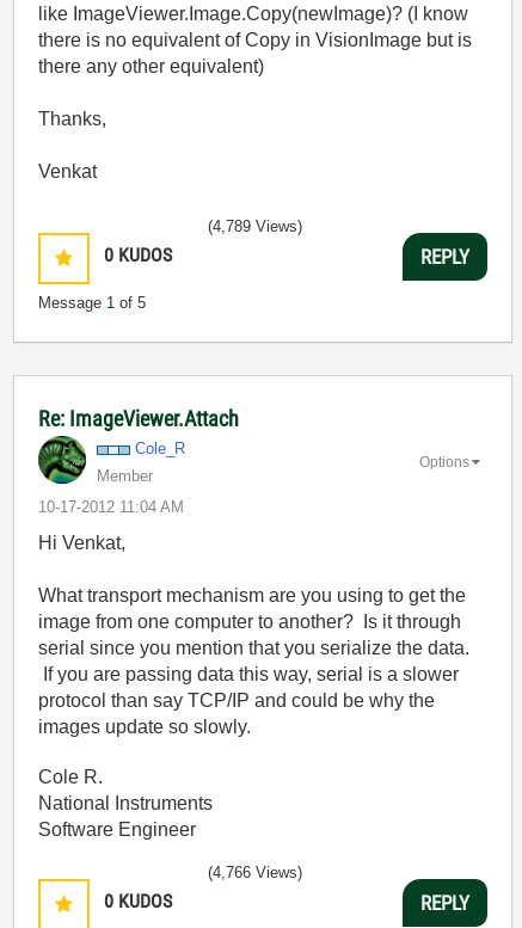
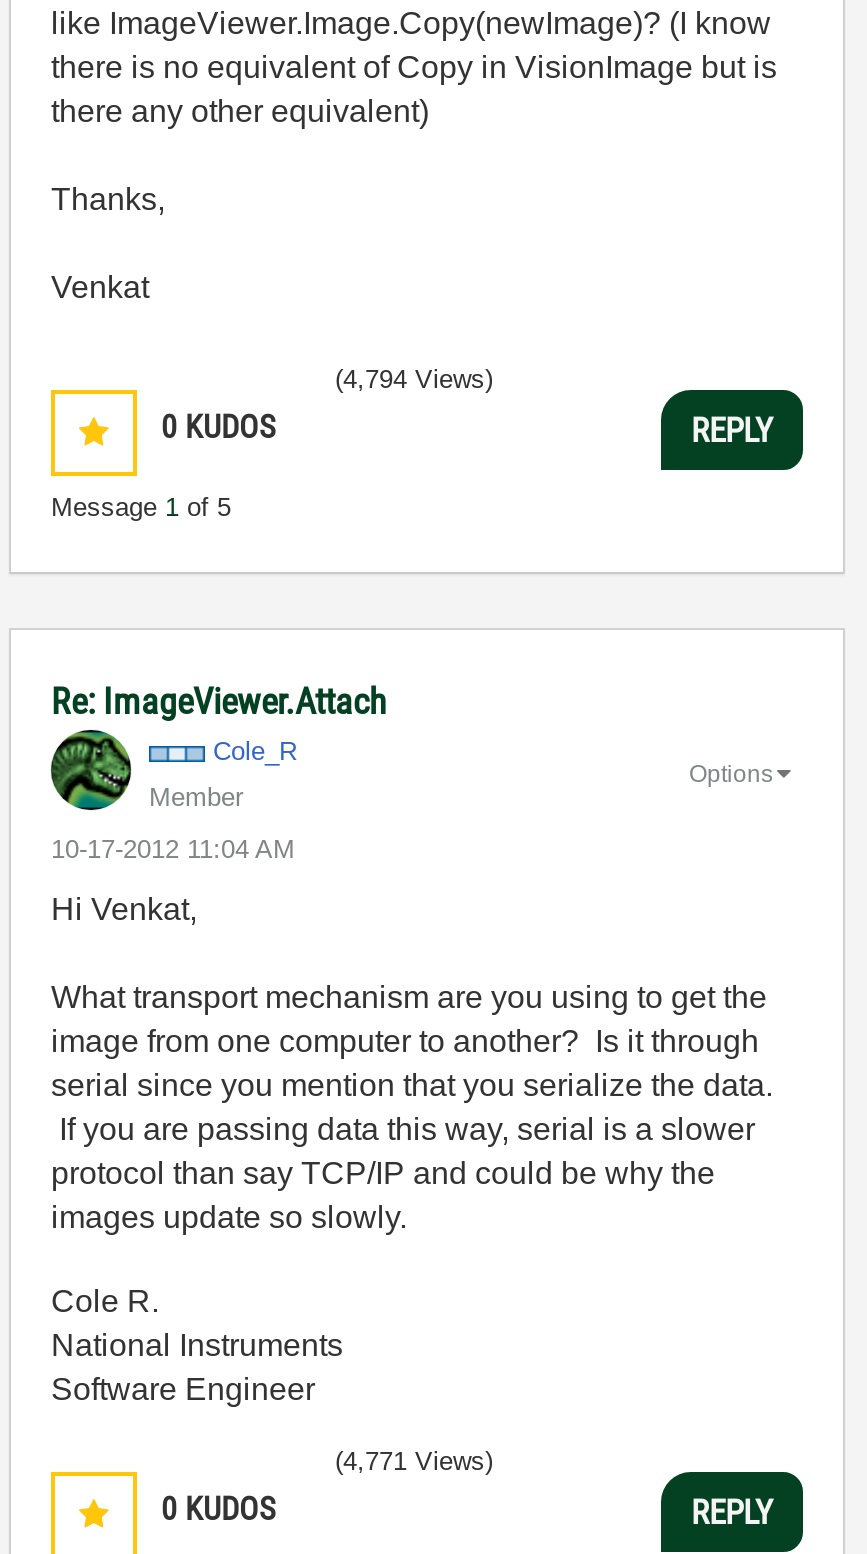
[208,217,302,235] (4,789 Views) -> [335,364,493,394] (4,794 Views)
[208,864,302,881] (4,766 Views) -> [335,1446,493,1476] (4,771 Views)

